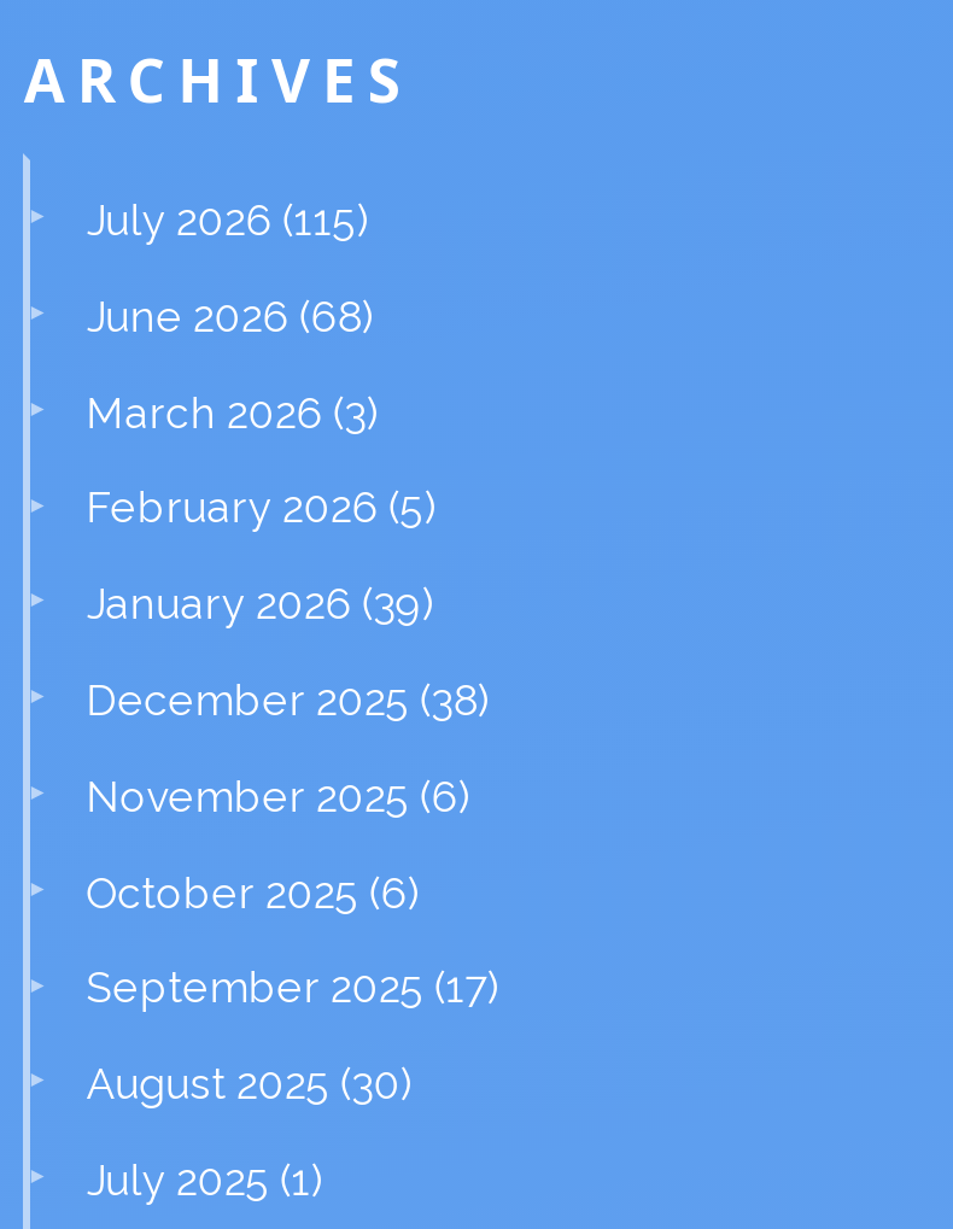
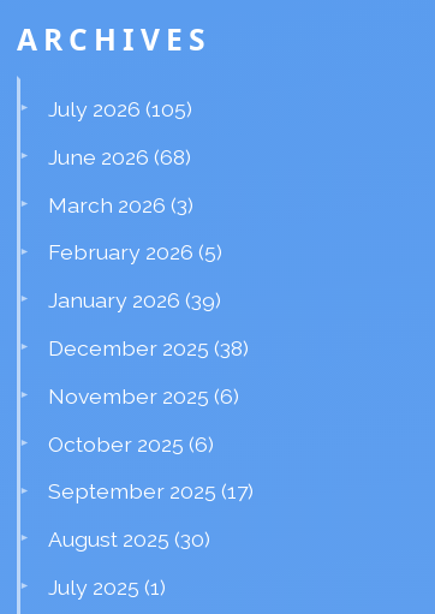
[86,194,369,245] July 2026 (115) -> [48,96,193,121] July 2026 (105)

